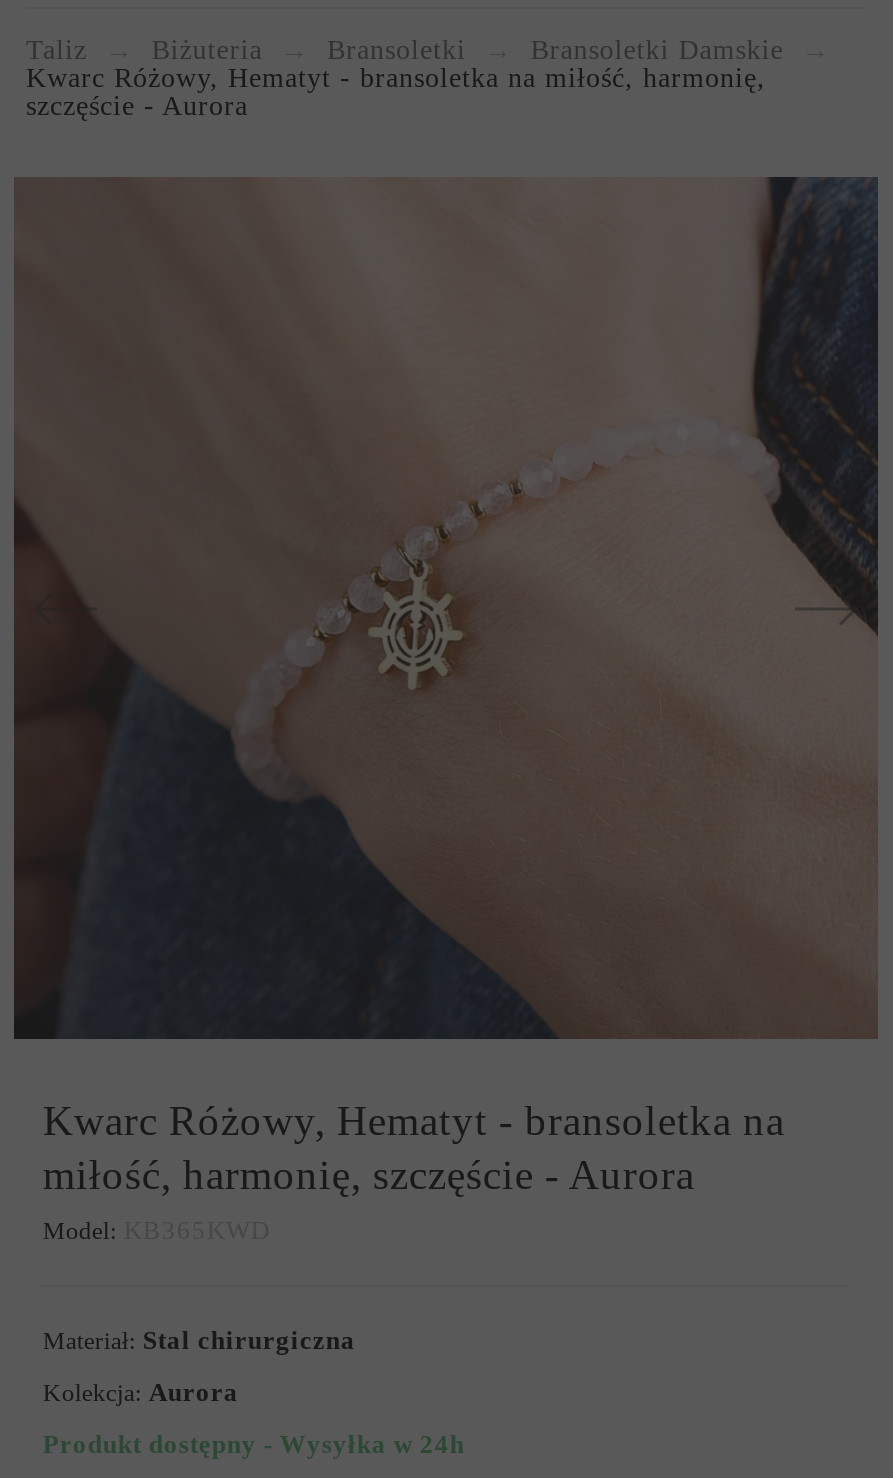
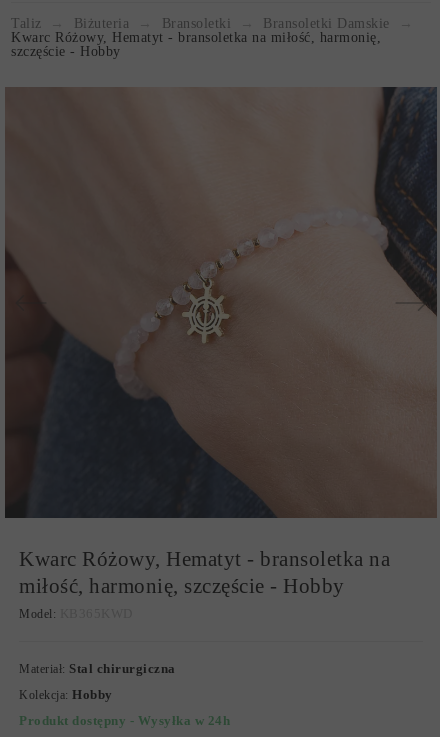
[26,91,248,121] szczęście - Aurora -> [11,44,120,59] szczęście - Hobby
[43,1152,695,1200] miłość, harmonię, szczęście - Aurora -> [19,574,345,598] miłość, harmonię, szczęście - Hobby
[43,1378,239,1408] Kolekcja: Aurora -> [19,687,113,702] Kolekcja: Hobby

